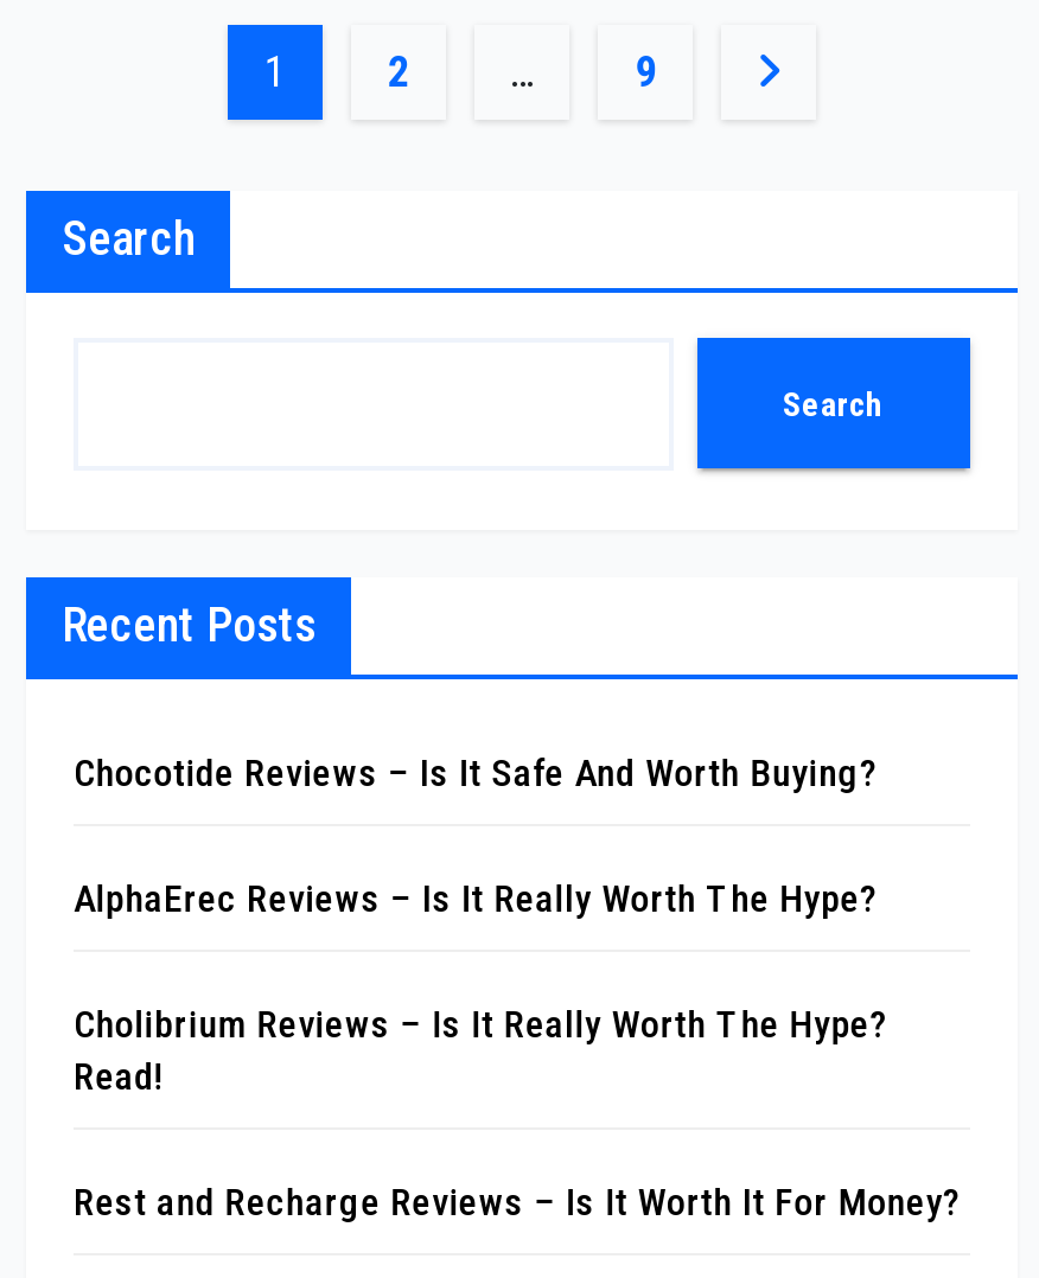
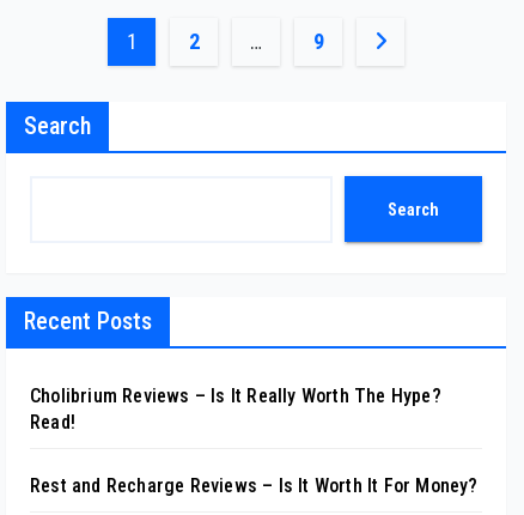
[74,750,879,921] Chocotide Reviews – Is It Safe And Worth Buying? | AlphaErec Reviews – Is It Really Worth The Hype? -> none

